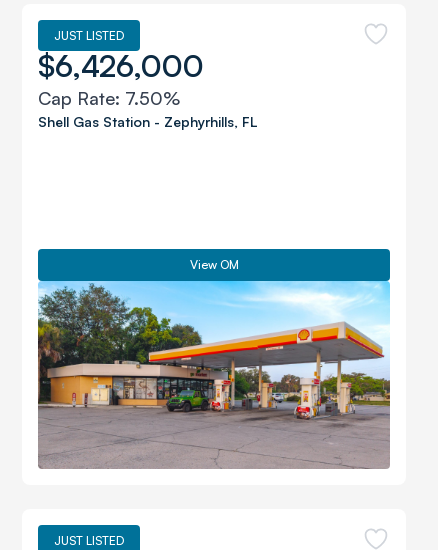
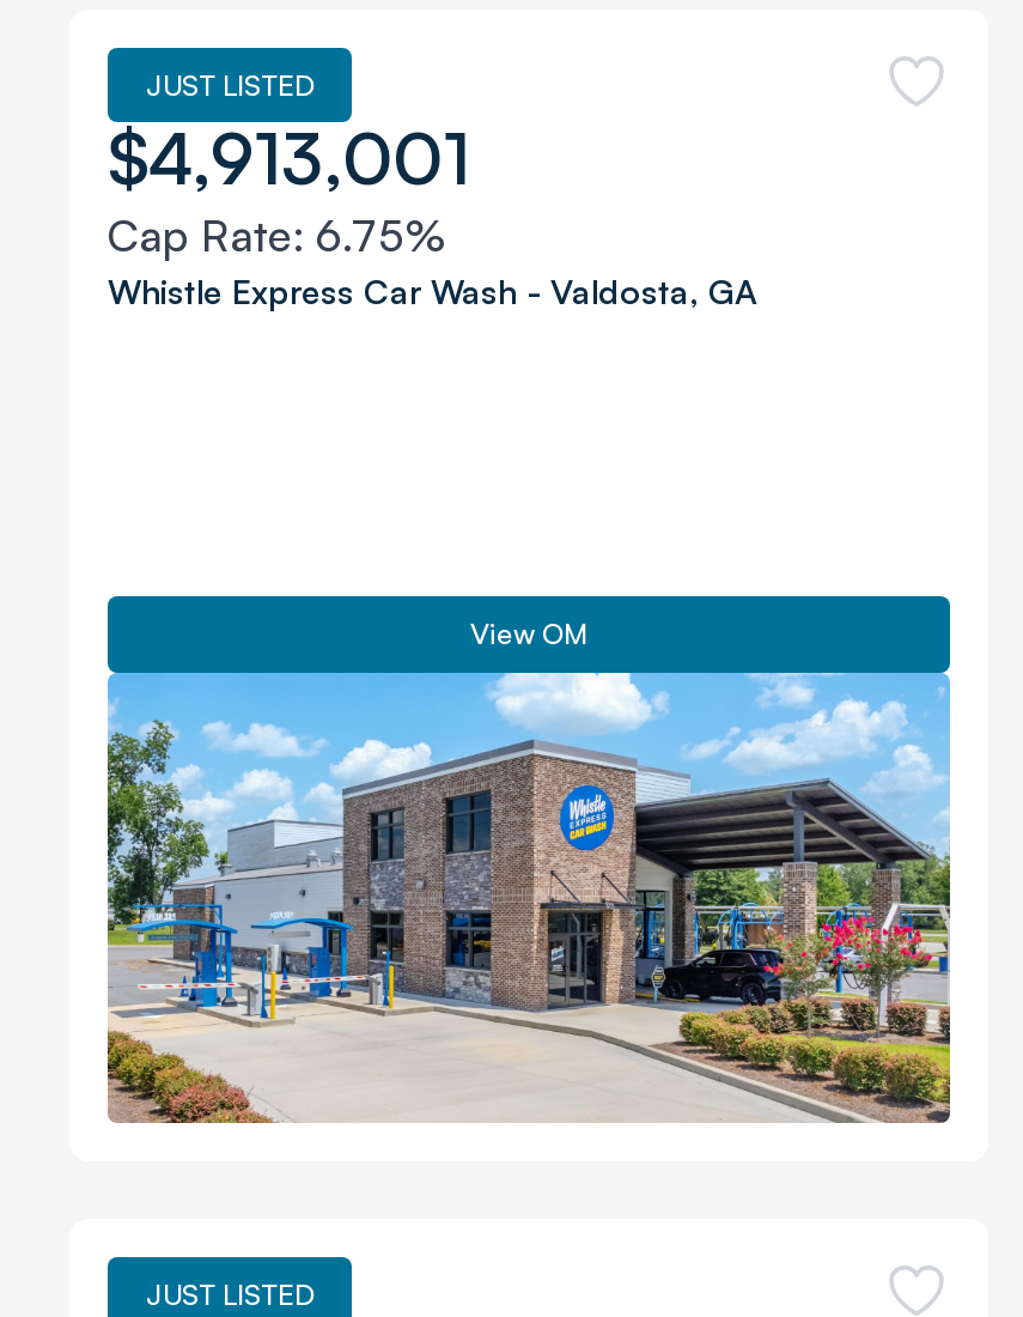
[38,47,258,130] $6,426,000 | Cap Rate: 7.50% | Shell Gas Station - Zephyrhills, FL -> [108,113,756,311] $4,913,001 | Cap Rate: 6.75% | Whistle Express Car Wash - Valdosta, GA
[38,281,391,469] [image] -> [105,670,952,1123] [image]

